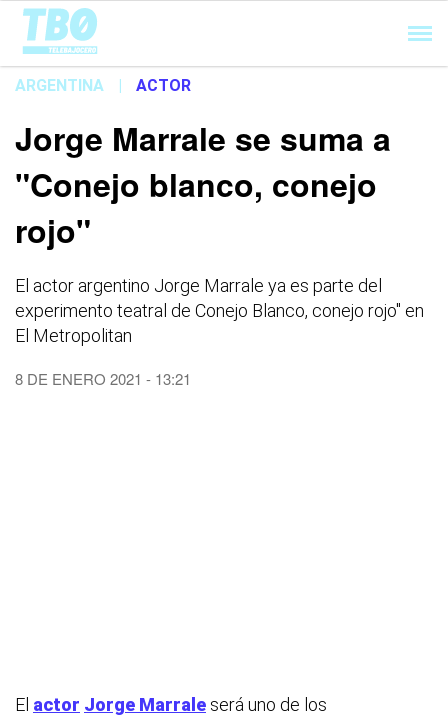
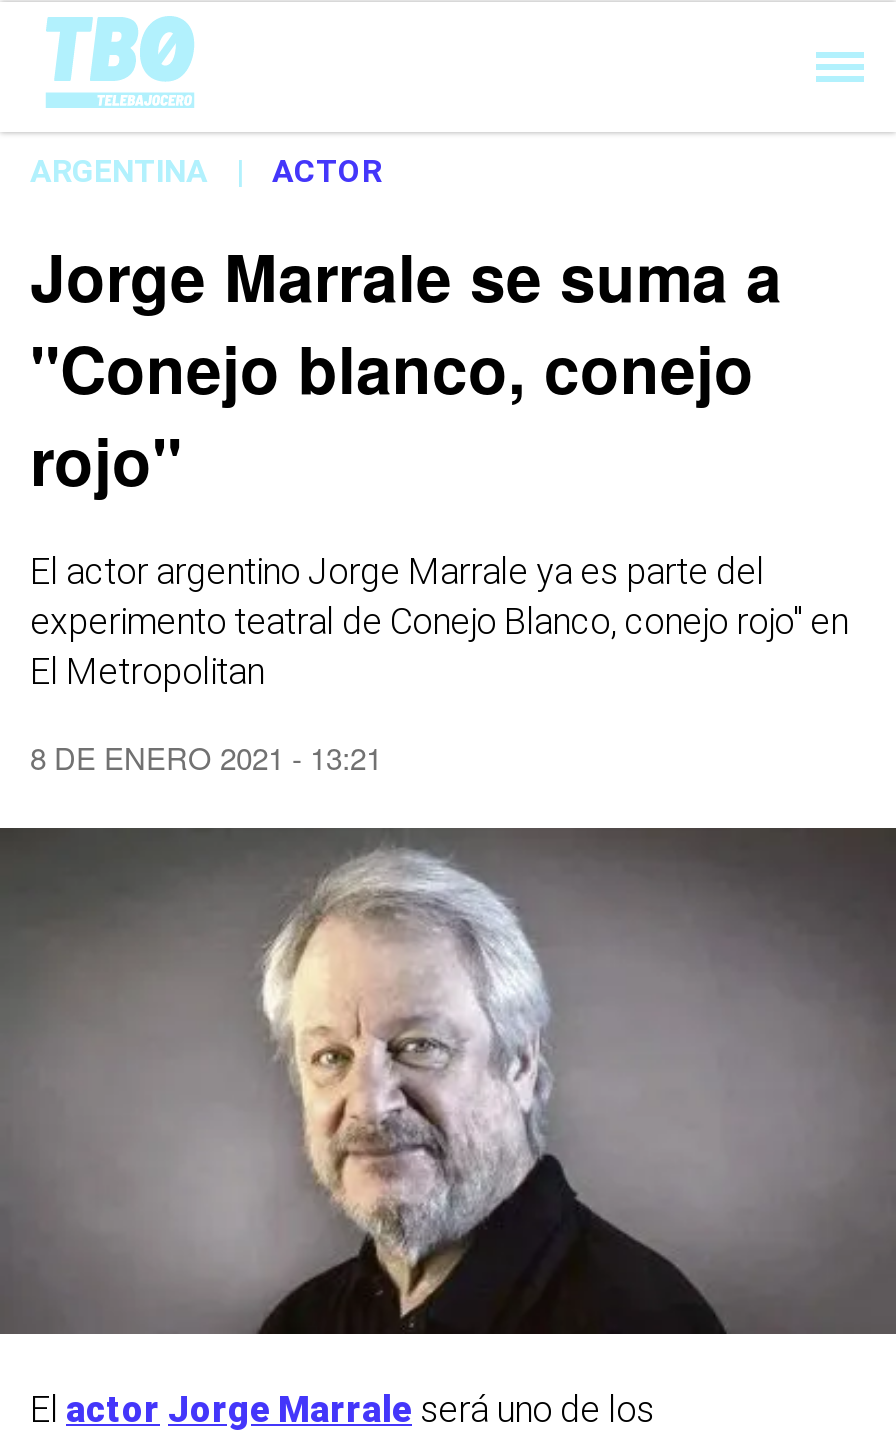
none -> [6,826,890,1336] [image]

